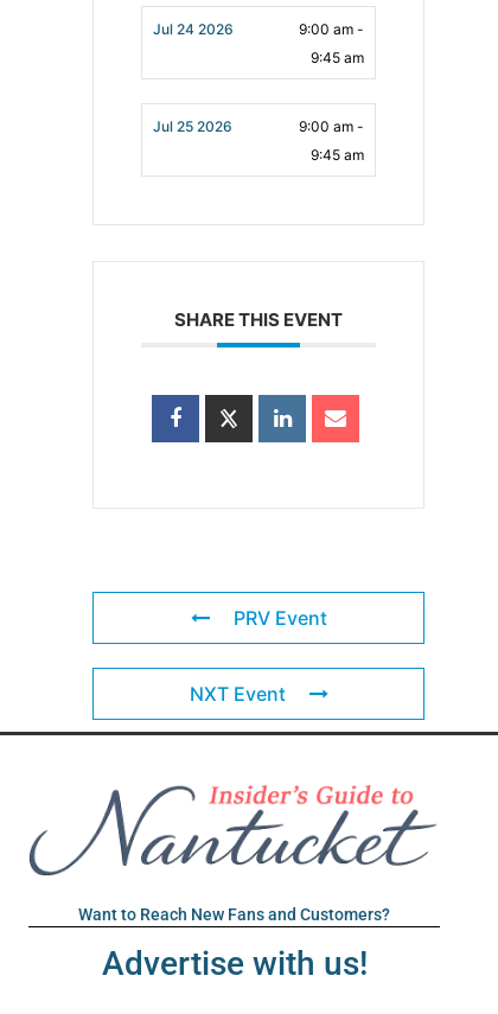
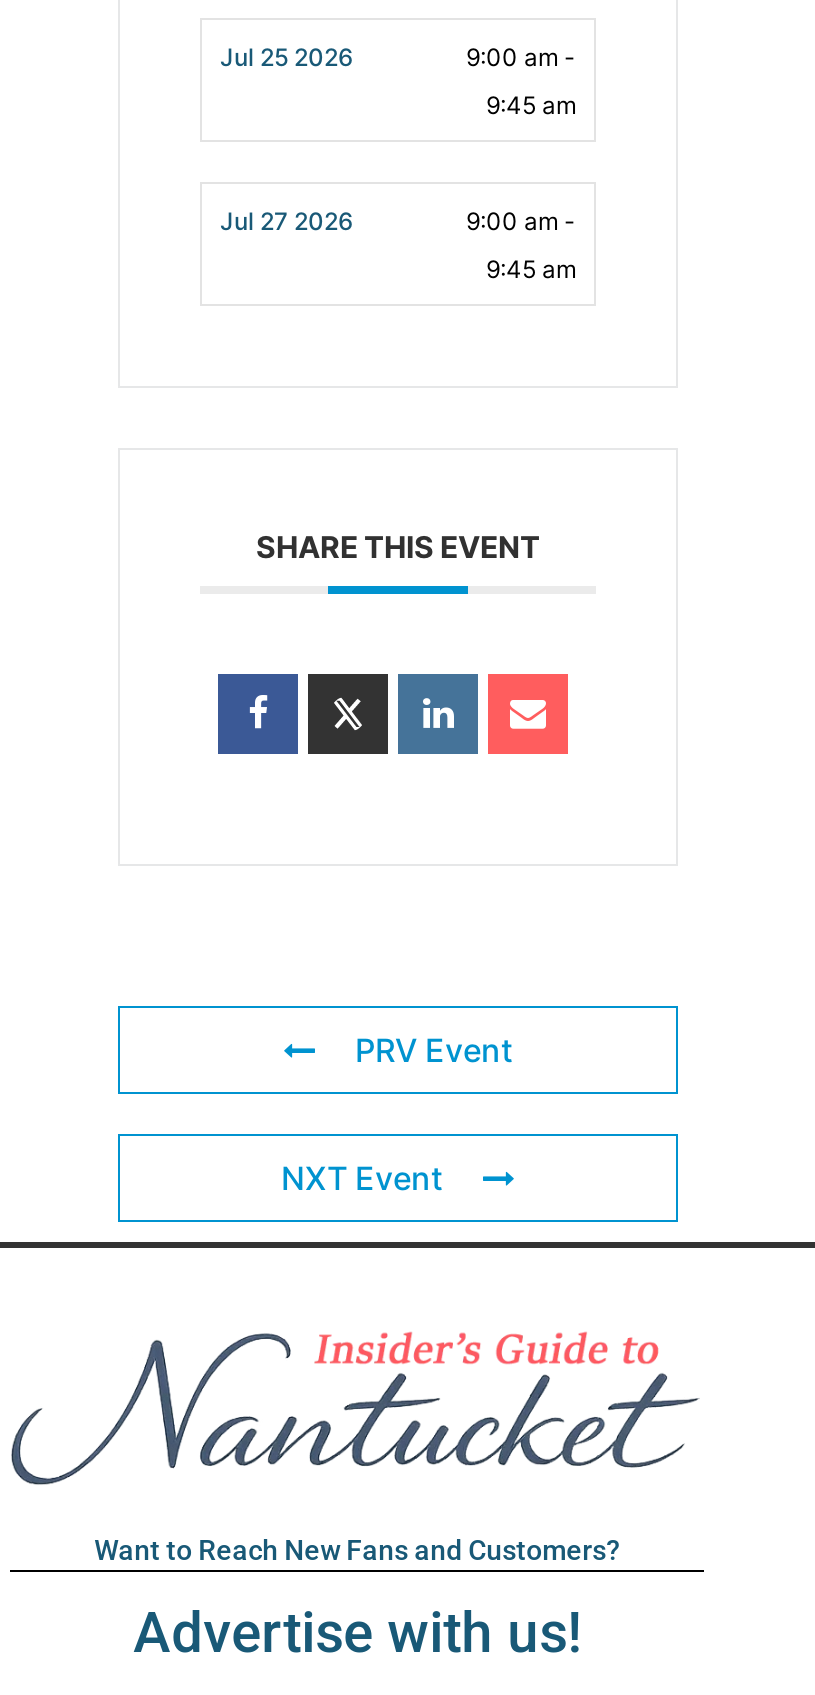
[153,20,234,38] Jul 24 2026 -> [220,42,354,72] Jul 25 2026
[153,117,232,135] Jul 25 2026 -> [220,206,354,236] Jul 27 2026

